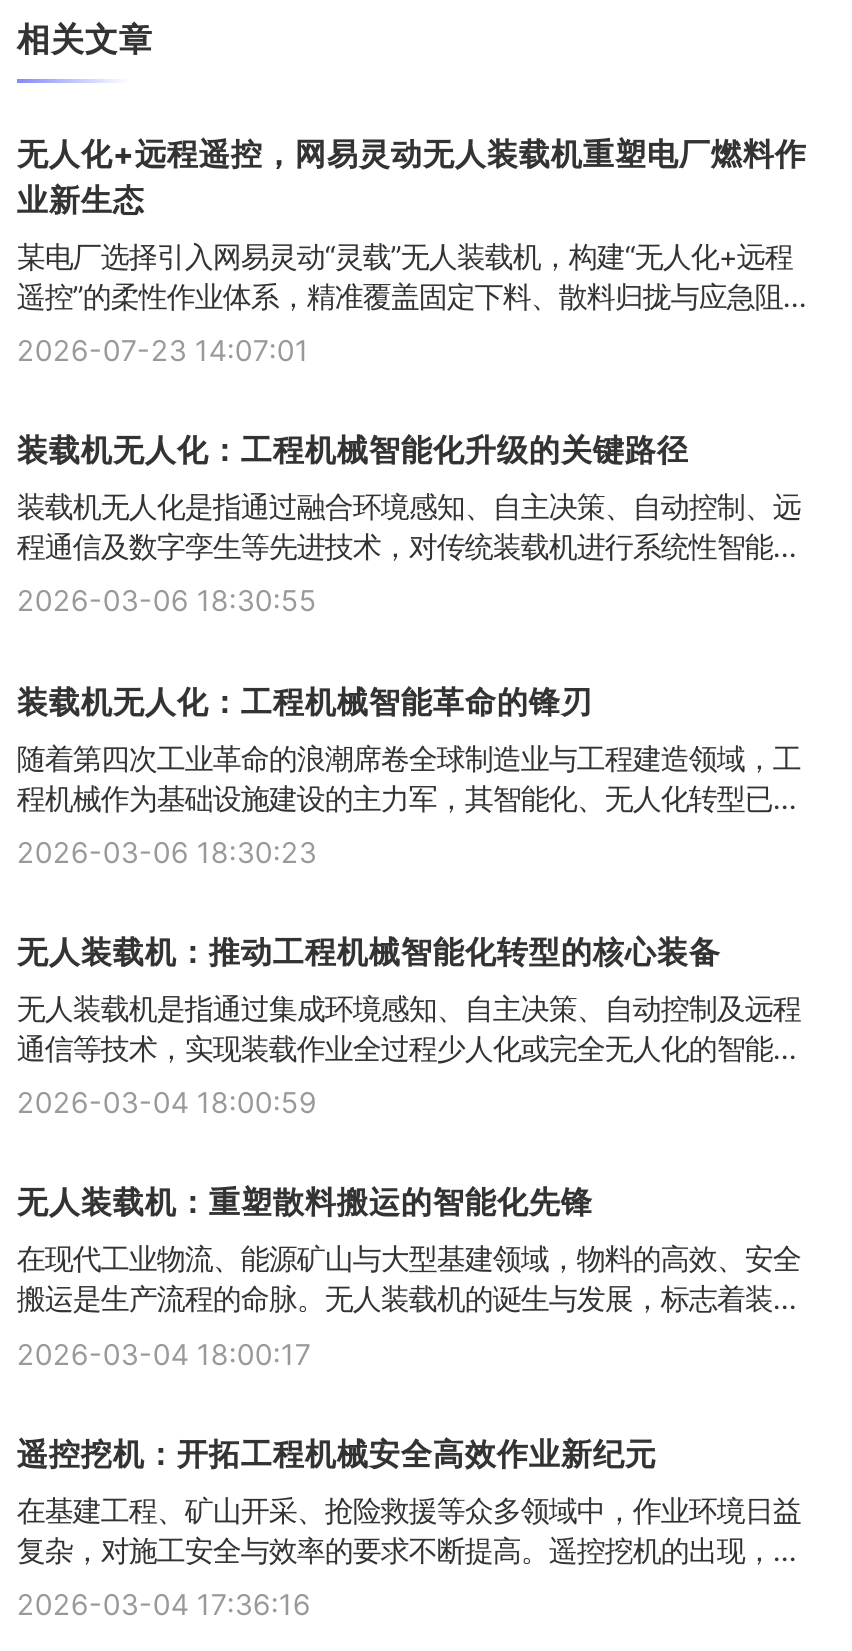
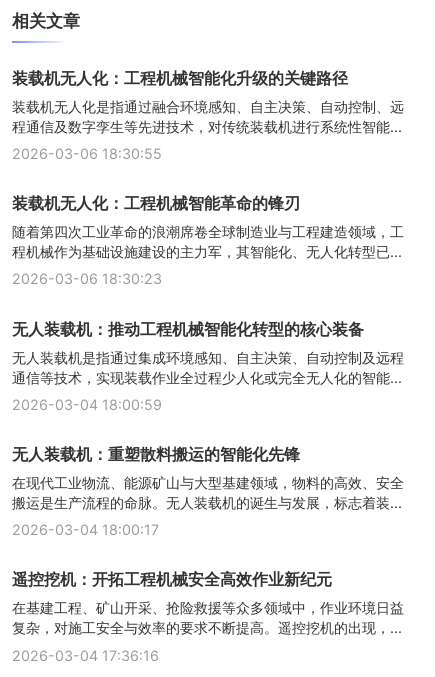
[17,135,807,367] 无人化+远程遥控，网易灵动无人装载机重塑电厂燃料作 | 业新生态 | 某电厂选择引入网易灵动“灵载”无人装载机，构建“无人化+远程 | 遥控”的柔性作业体系，精准覆盖固定下料、散料归拢与应急阻... | 2026-07-23 14:07:01 -> none

